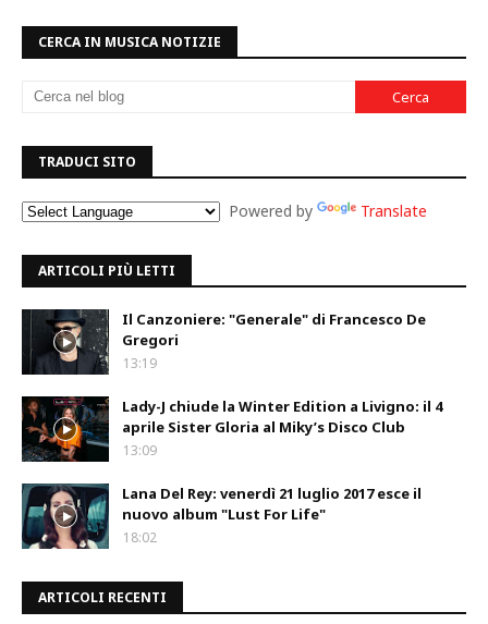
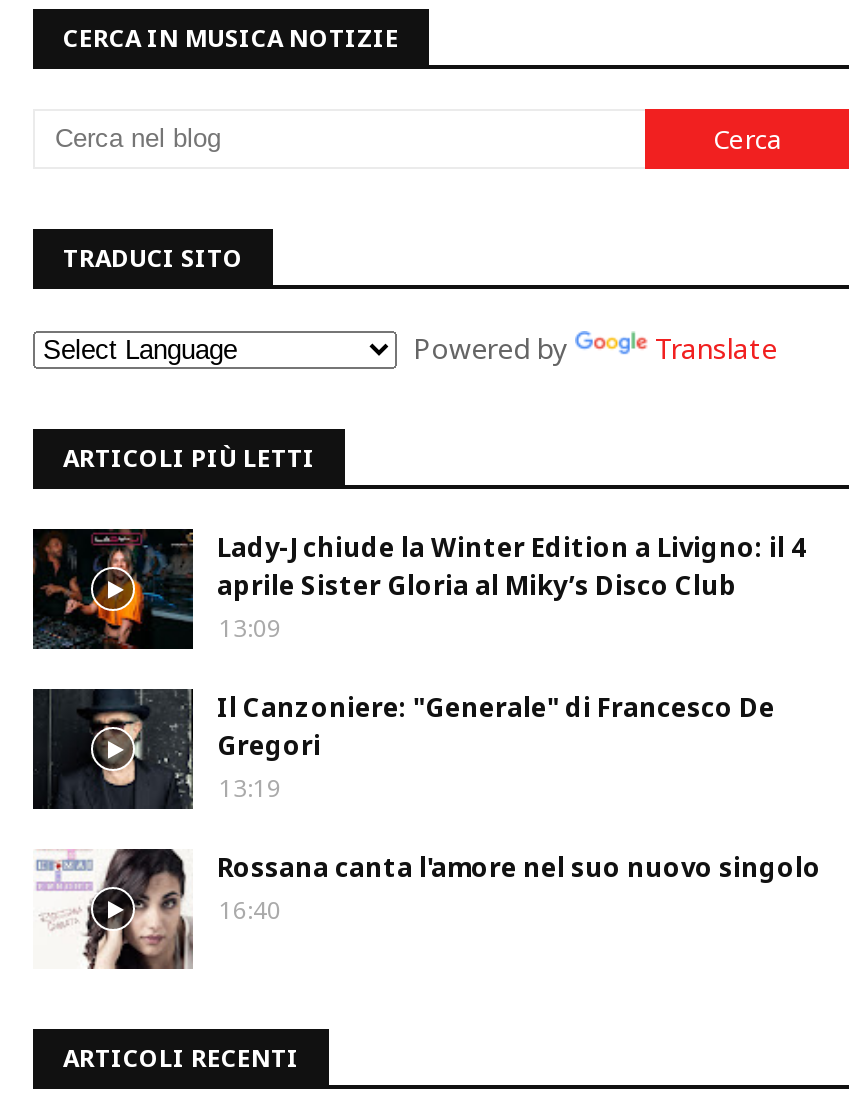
moved [23,308,426,376] -> [35,687,775,811]: [image] | Il Canzoniere: "Generale" di Francesco De | Gregori | 13:19
moved [22,397,442,462] -> [33,529,805,649]: [image] | Lady-J chiude la Winter Edition a Livigno: il 4 | aprile Sister Gloria al Miky’s Disco Club | 13:09
[21,482,422,550] [image] | Lana Del Rey: venerdì 21 luglio 2017 esce il | nuovo album "Lust For Life" | 18:02 -> [33,849,821,969] [image] | Rossana canta l'amore nel suo nuovo singolo | 16:40

